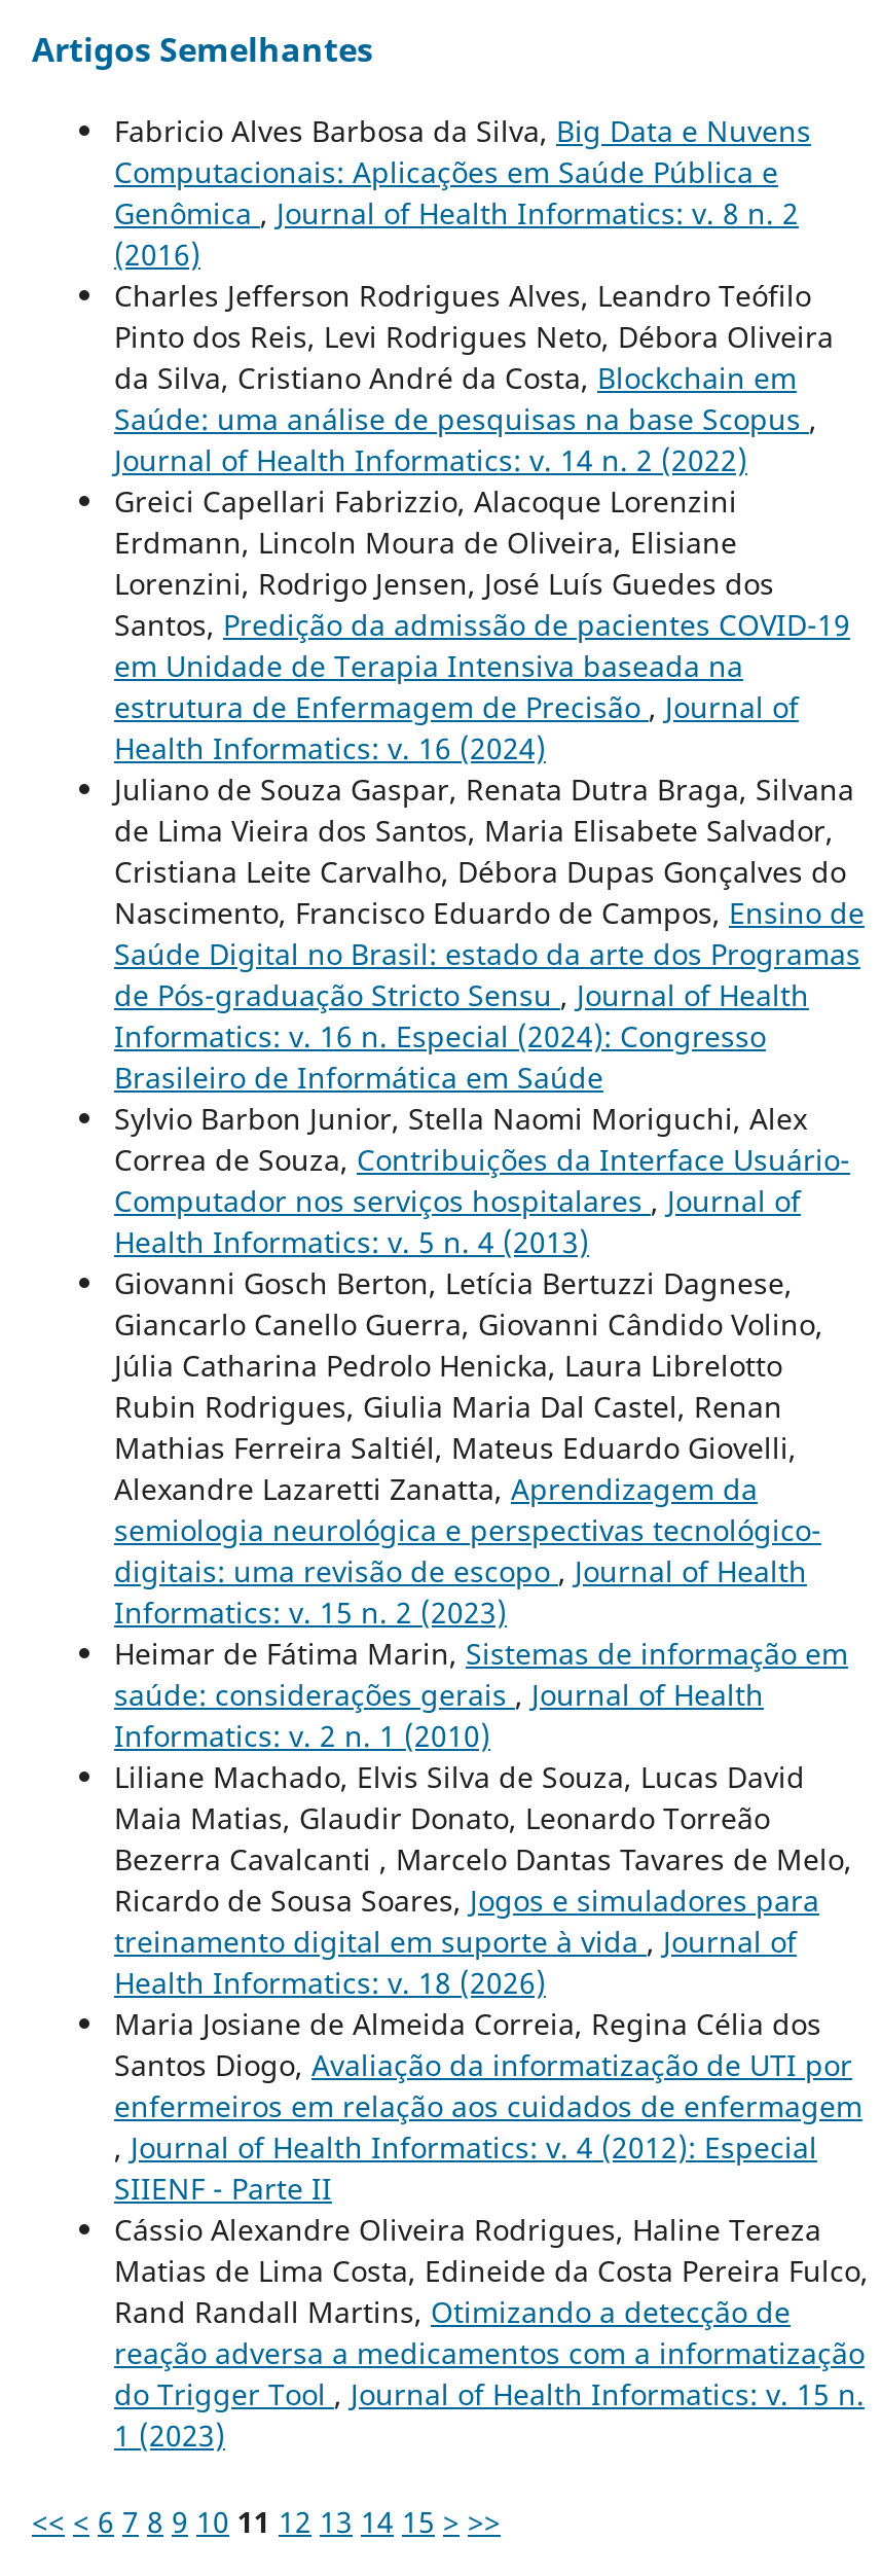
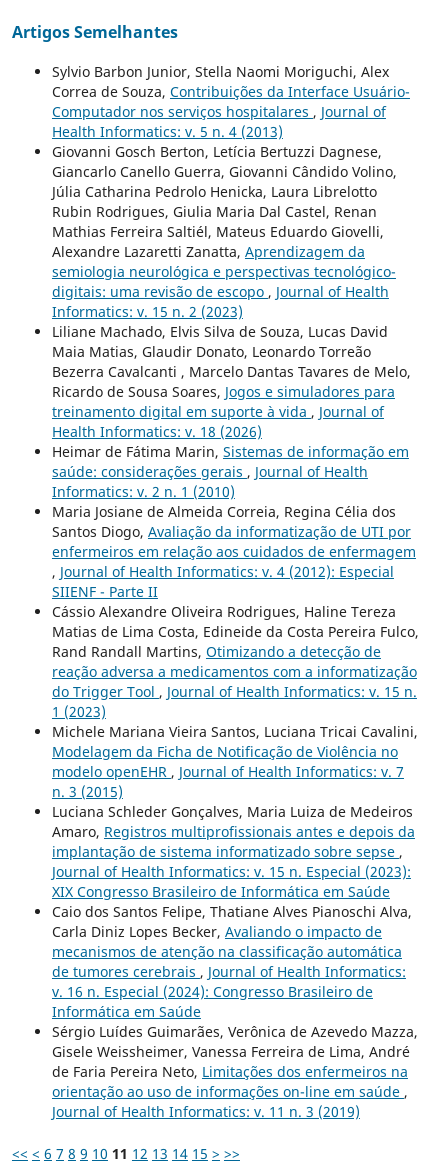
[114,111,865,1096] Fabricio Alves Barbosa da Silva, Big Data e Nuvens | Computacionais: Aplicações em Saúde Pública e | Genômica, Journal of Health Informatics: v. 8 n. 2 | (2016) | Charles Jefferson Rodrigues Alves, Leandro Teófilo | Pinto dos Reis, Levi Rodrigues Neto, Débora Oliveira | da Silva, Cristiano André da Costa, Blockchain em | Saúde: uma análise de pesquisas na base Scopus, | Journal of Health Informatics: v. 14 n. 2 (2022) | Greici Capellari Fabrizzio, Alacoque Lorenzini | Erdmann, Lincoln Moura de Oliveira, Elisiane | Lorenzini, Rodrigo Jensen, José Luís Guedes dos | Santos, Predição da admissão de pacientes COVID-19 | em Unidade de Terapia Intensiva baseada na | estrutura de Enfermagem de Precisão, Journal of | Health Informatics: v. 16 (2024) | Juliano de Souza Gaspar, Renata Dutra Braga, Silvana | de Lima Vieira dos Santos, Maria Elisabete Salvador, | Cristiana Leite Carvalho, Débora Dupas Gonçalves do | Nascimento, Francisco Eduardo de Campos, Ensino de | Saúde Digital no Brasil: estado da arte dos Programas | de Pós-graduação Stricto Sensu, Journal of Health | Informatics: v. 16 n. Especial (2024): Congresso | Brasileiro de Informática em Saúde -> none
moved [114,1098,850,1631] -> [52,62,410,321]: Sylvio Barbon Junior, Stella Naomi Moriguchi, Alex | Correa de Souza, Contribuições da Interface Usuário- | Computador nos serviços hospitalares, Journal of | ... | digitais: uma revisão de escopo, Journal of Health | Informatics: v. 15 n. 2 (2023)
moved [114,1633,848,1755] -> [52,442,409,501]: Heimar de Fátima Marin, Sistemas de informação em | saúde: considerações gerais, Journal of Health | Informatics: v. 2 n. 1 (2010)
moved [114,1757,852,2002] -> [52,322,411,441]: Liliane Machado, Elvis Silva de Souza, Lucas David | Maia Matias, Glaudir Donato, Leonardo Torreão | Bezerra Cavalcanti , Marcelo Dantas Tavares de Melo, | Ricardo de Sousa Soares, Jogos e simuladores para | treinamento digital em suporte à vida, Journal of | Health Informatics: v. 18 (2026)
moved [114,2004,869,2454] -> [52,502,419,721]: Maria Josiane de Almeida Correia, Regina Célia dos | Santos Diogo, Avaliação da informatização de UTI por | enfermeiros em relação aos cuidados de enfermagem | ... | do Trigger Tool, Journal of Health Informatics: v. 15 n. | 1 (2023)
none -> [52,722,418,1121] Michele Mariana Vieira Santos, Luciana Tricai Cavalini, | Modelagem da Ficha de Notificação de Violência no | modelo openEHR, Journal of Health Informatics: v. 7 | n. 3 (2015) | Luciana Schleder Gonçalves, Maria Luiza de Medeiros | Amaro, Registros multiprofissionais antes e depois da | implantação de sistema informatizado sobre sepse, | Journal of Health Informatics: v. 15 n. Especial (2023): | XIX Congresso Brasileiro de Informática em Saúde | Caio dos Santos Felipe, Thatiane Alves Pianoschi Alva, | Carla Diniz Lopes Becker, Avaliando o impacto de | mecanismos de atenção na classificação automática | de tumores cerebrais, Journal of Health Informatics: | v. 16 n. Especial (2024): Congresso Brasileiro de | Informática em Saúde | Sérgio Luídes Guimarães, Verônica de Azevedo Mazza, | Gisele Weissheimer, Vanessa Ferreira de Lima, André | de Faria Pereira Neto, Limitações dos enfermeiros na | orientação ao uso de informações on-line em saúde, | Journal of Health Informatics: v. 11 n. 3 (2019)

